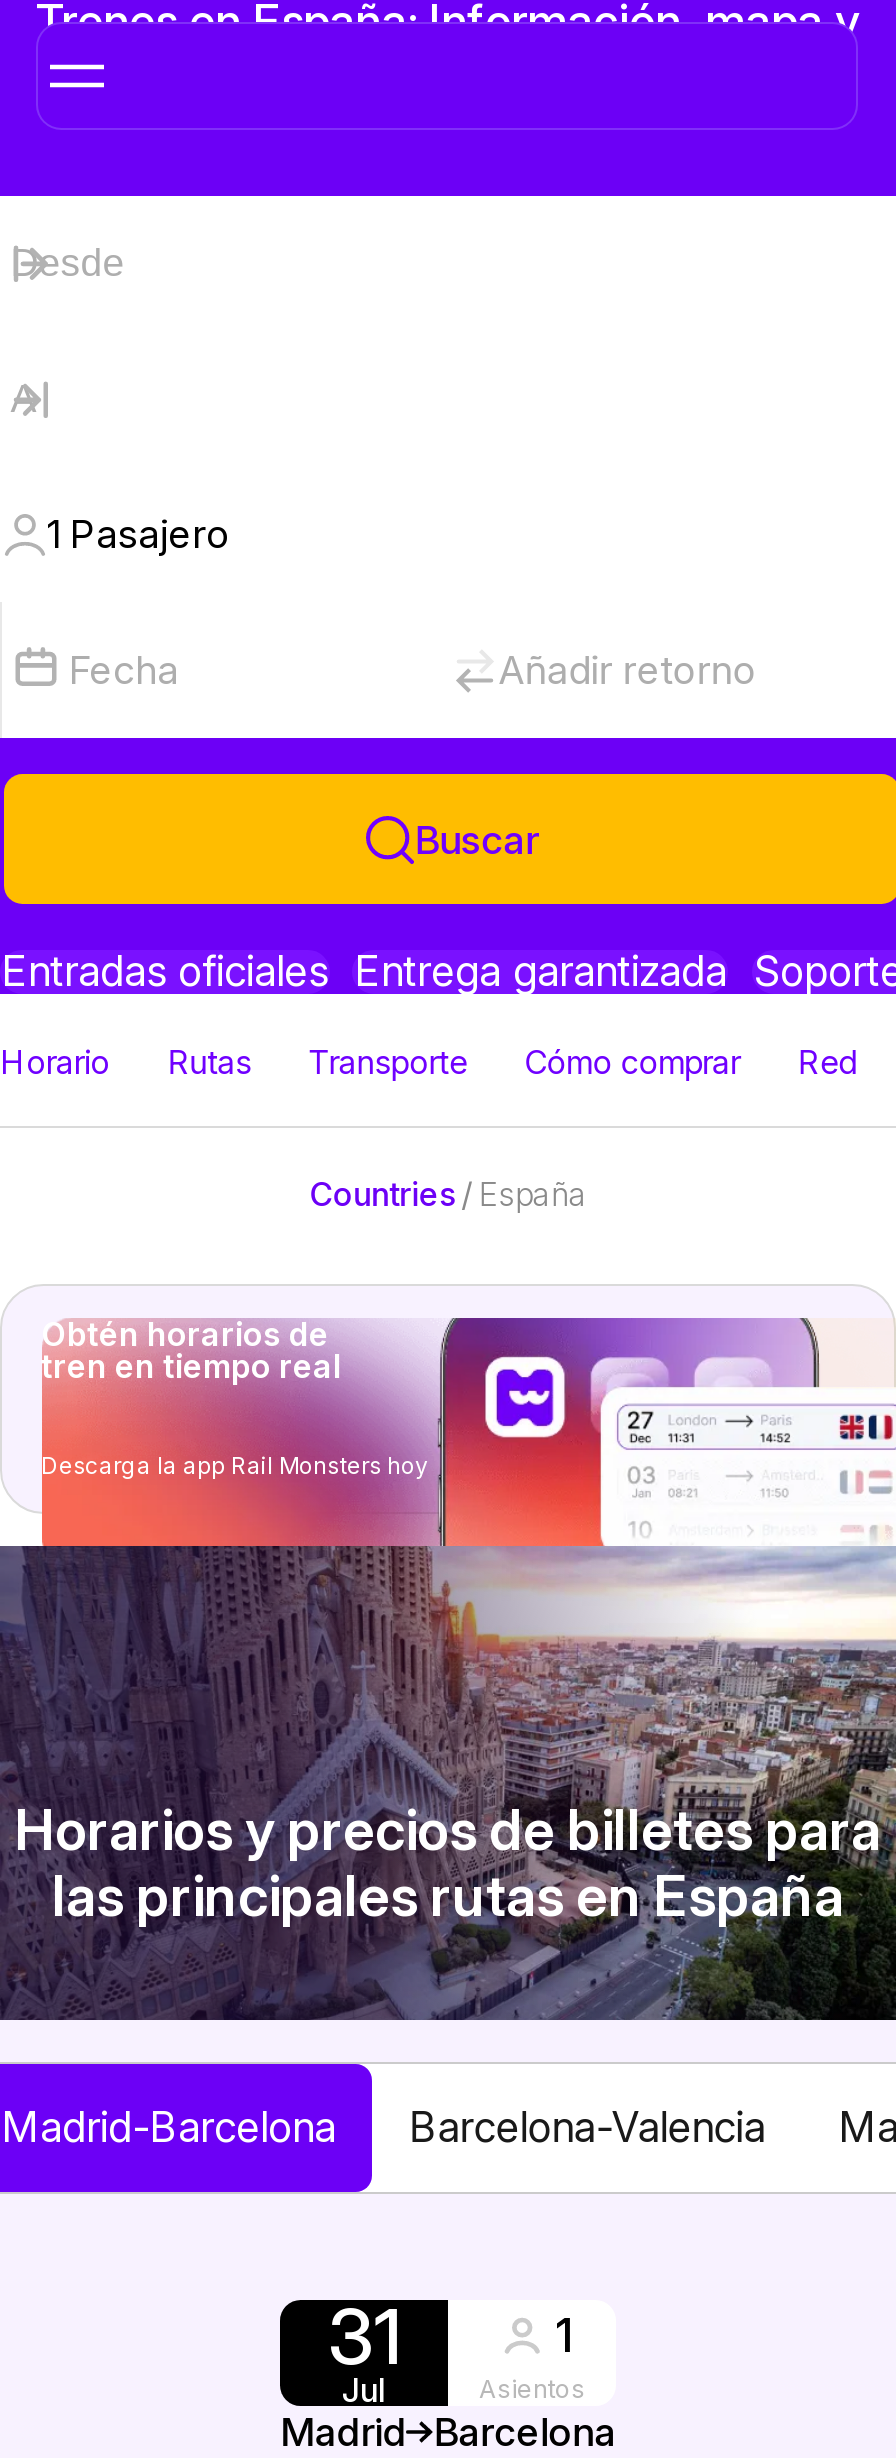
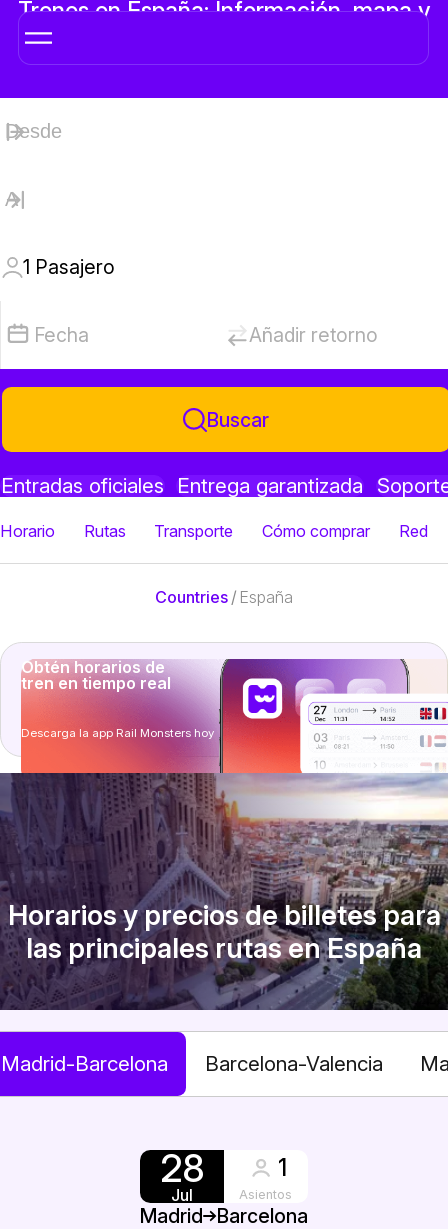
[328,2289,400,2381] 31 -> [160,1145,204,1191] 28

